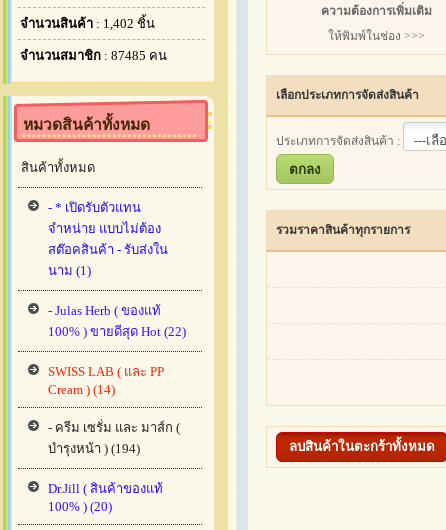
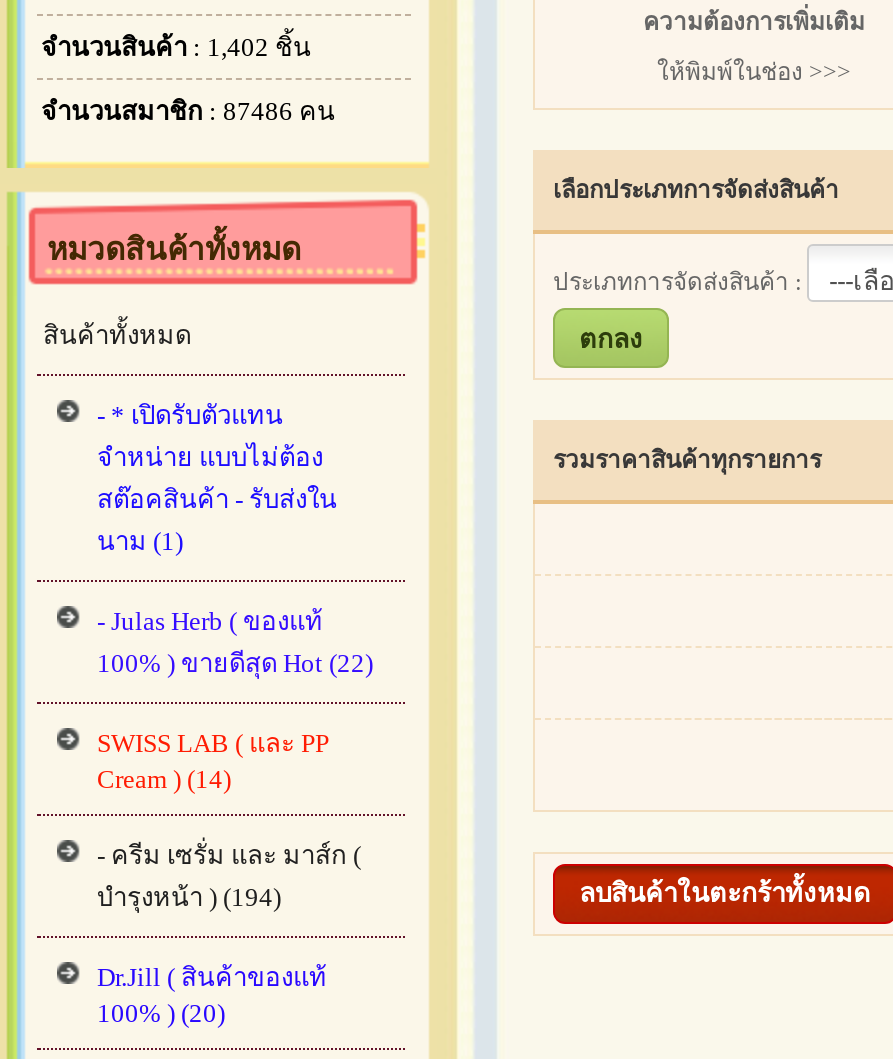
[20,48,167,63] จำนวนสมาชิก: 87485 คน -> [41,96,335,126] จำนวนสมาชิก: 87486 คน

